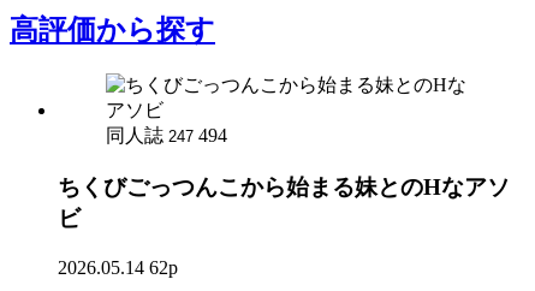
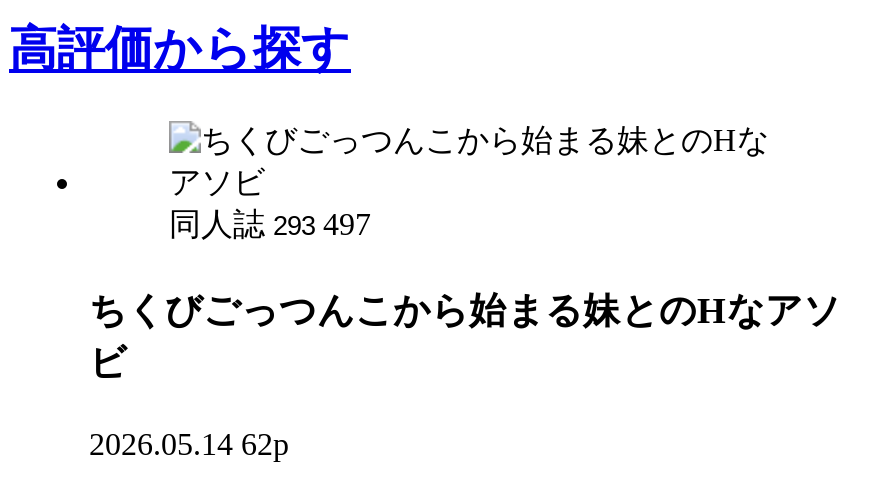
[106,125,227,146] 同人誌 247 494 -> [169,207,371,241] 同人誌 293 497

